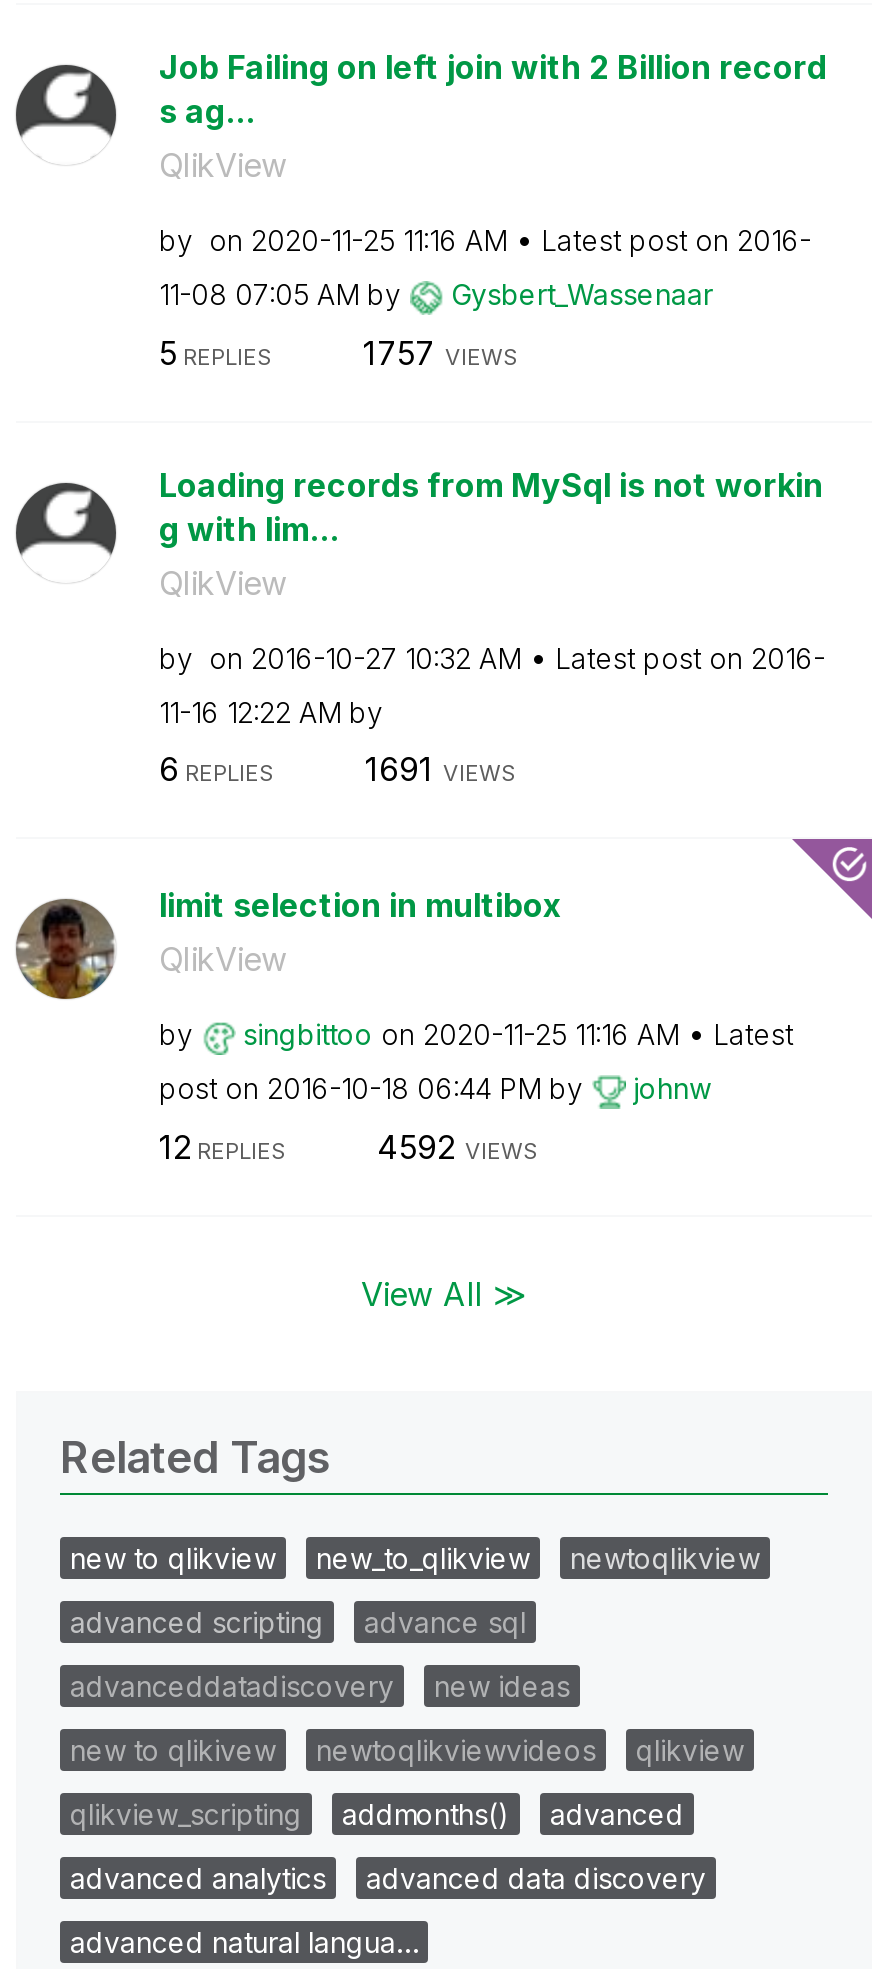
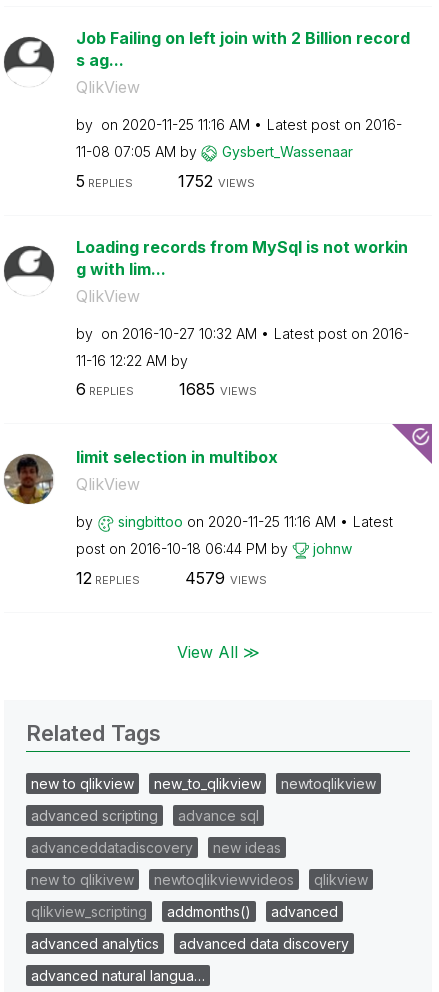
[363,332,519,372] 1757 VIEWS -> [177,170,254,190] 1752 VIEWS
[365,749,517,789] 1691 VIEWS -> [178,379,256,399] 1685 VIEWS
[377,1126,539,1166] 4592 VIEWS -> [184,567,266,587] 4579 VIEWS

